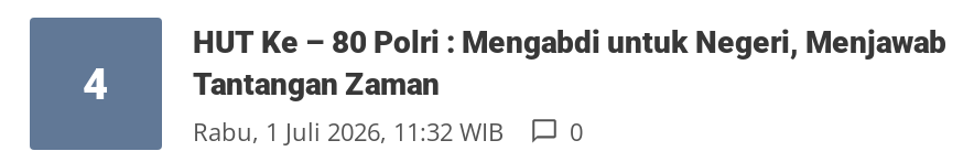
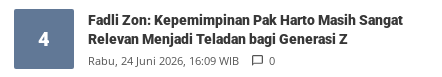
[193,24,946,147] HUT Ke – 80 Polri : Mengabdi untuk Negeri, Menjawab | Tantangan Zaman | Rabu, 1 Juli 2026, 11:32 WIB -> [88,12,403,68] Fadli Zon: Kepemimpinan Pak Harto Masih Sangat | Relevan Menjadi Teladan bagi Generasi Z | Rabu, 24 Juni 2026, 16:09 WIB

